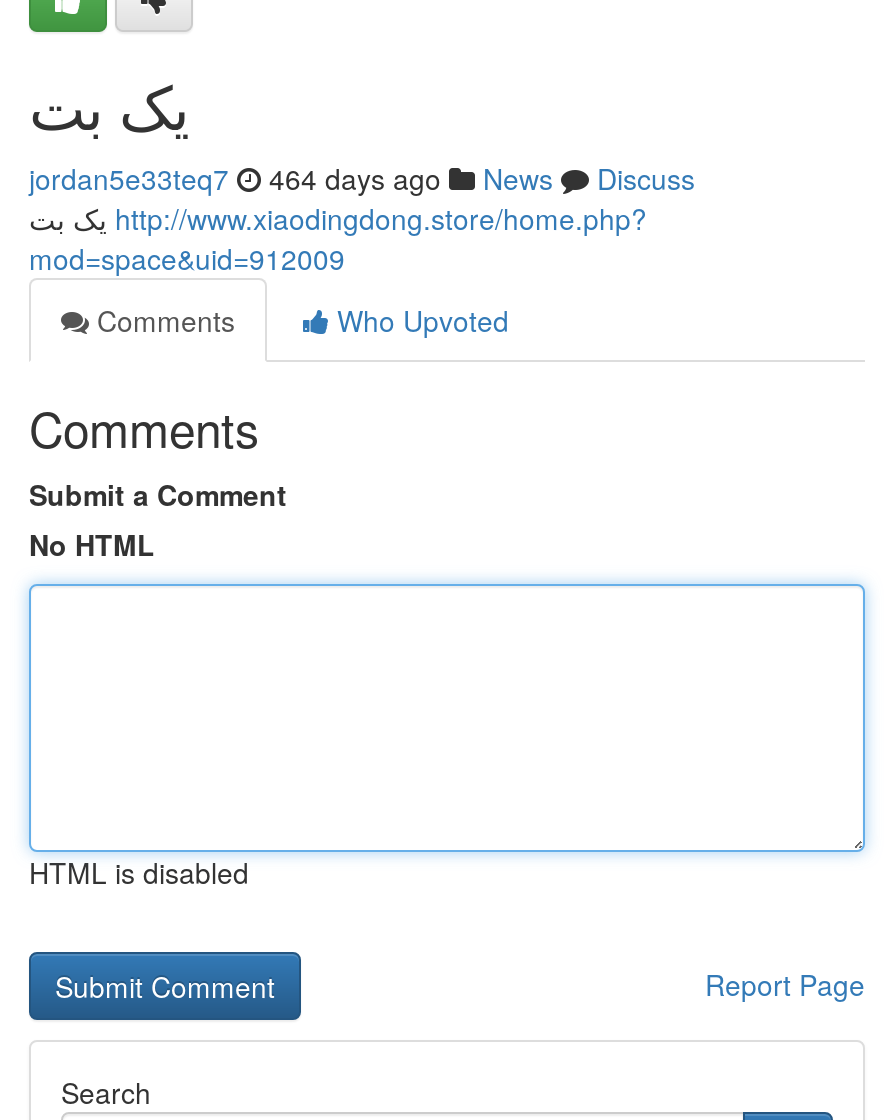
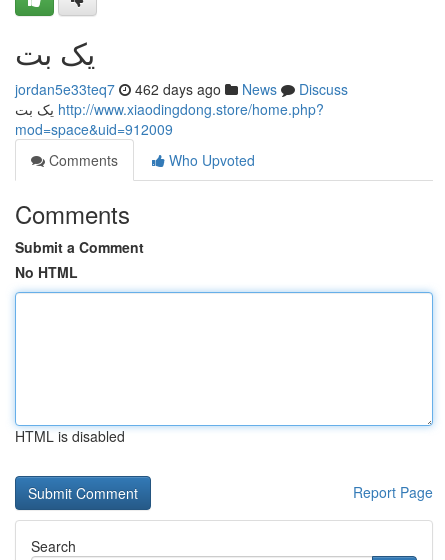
[29,158,695,198] jordan5e33teq7 464 days ago News Discuss -> [15,79,348,99] jordan5e33teq7 462 days ago News Discuss

